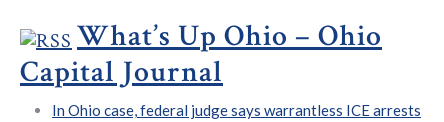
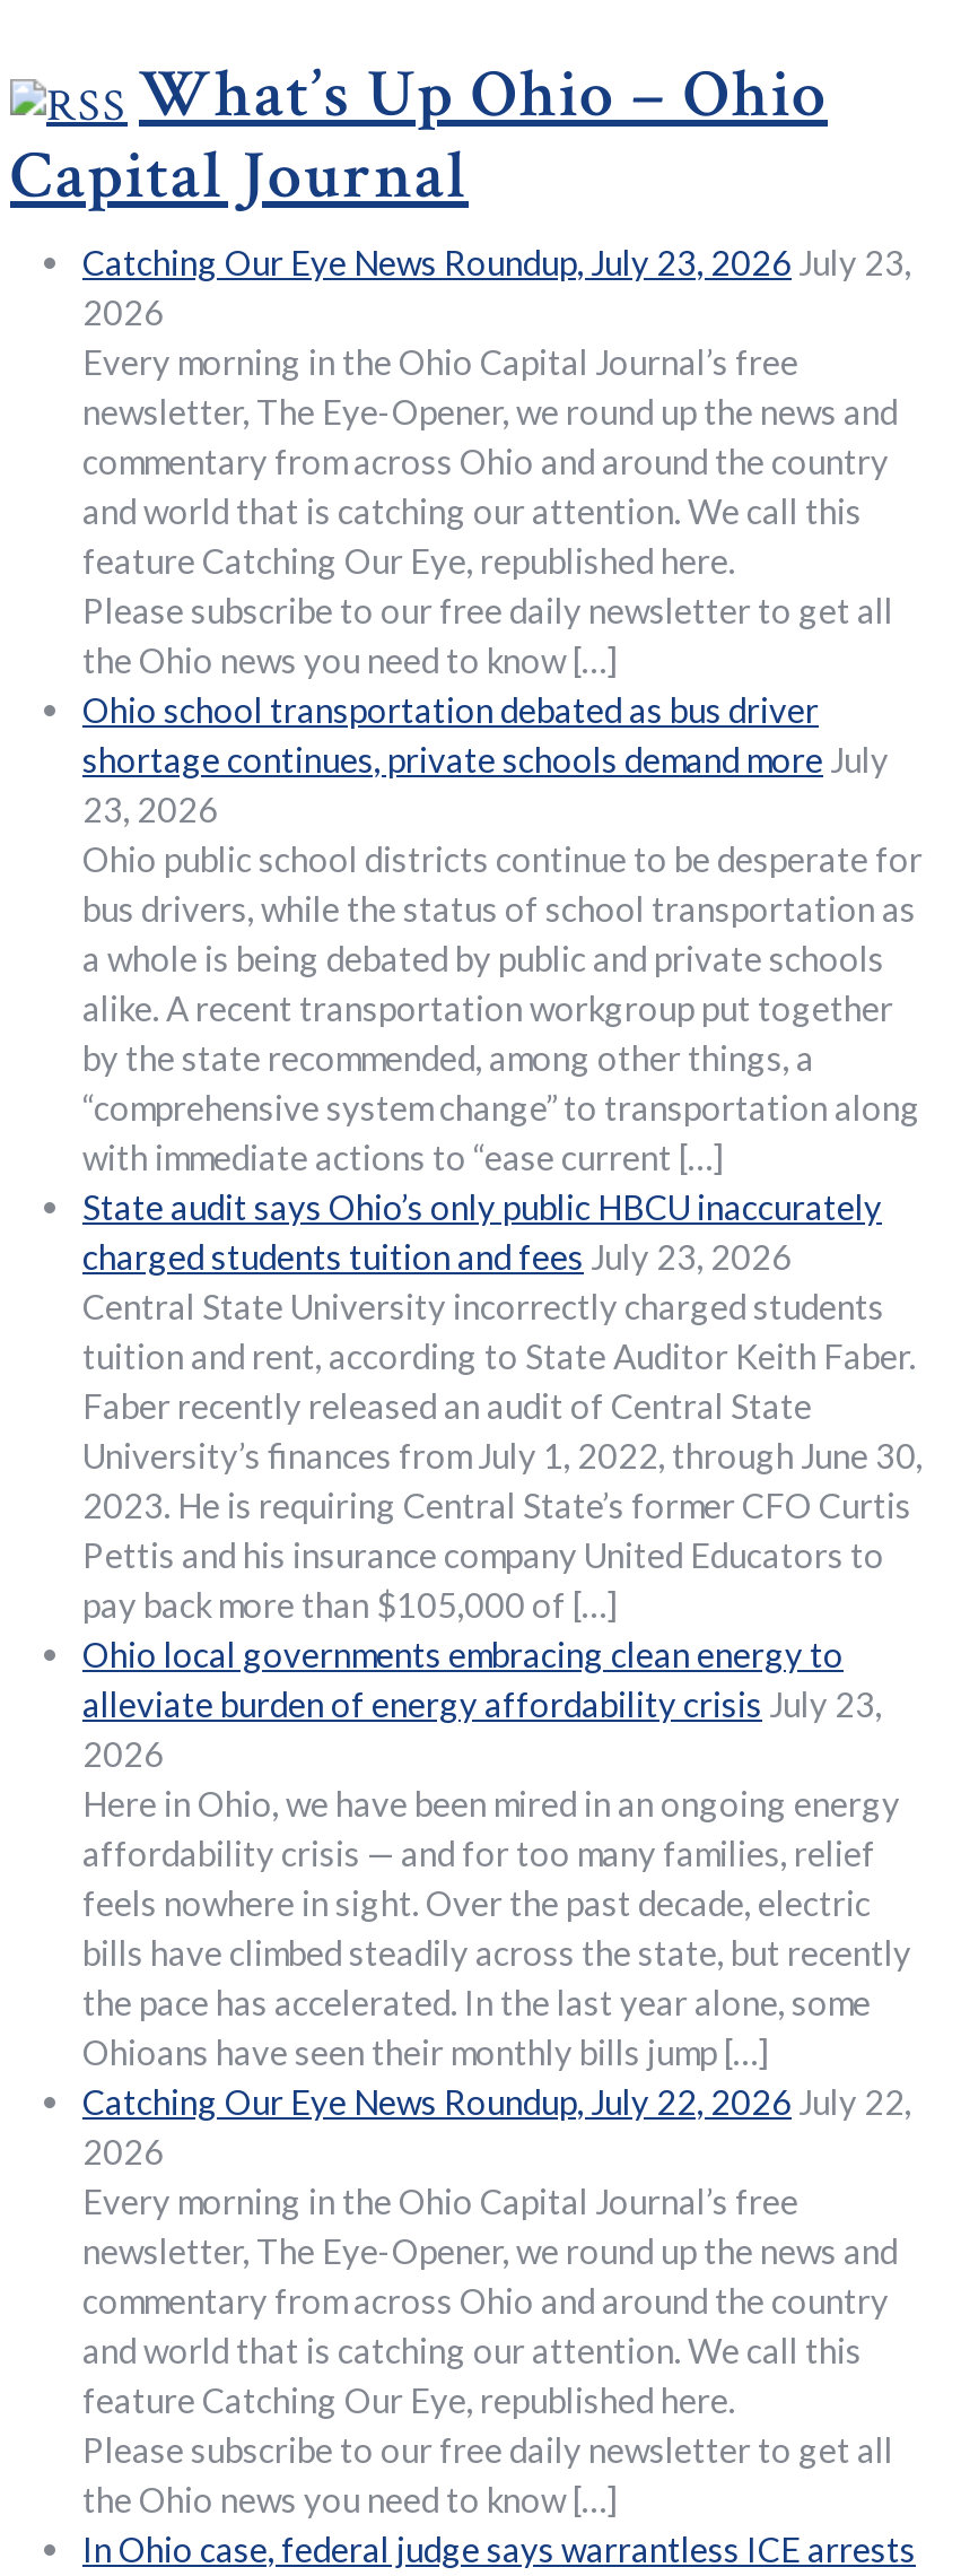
none -> [82,242,923,2520] Catching Our Eye News Roundup, July 23, 2026 July 23, | 2026 | Every morning in the Ohio Capital Journal’s free | newsletter, The Eye-Opener, we round up the news and | commentary from across Ohio and around the country | and world that is catching our attention. We call this | feature Catching Our Eye, republished here. | Please subscribe to our free daily newsletter to get all | the Ohio news you need to know […] | Ohio school transportation debated as bus driver | shortage continues, private schools demand more July | 23, 2026 | Ohio public school districts continue to be desperate for | bus drivers, while the status of school transportation as | a whole is being debated by public and private schools | alike. A recent transportation workgroup put together | by the state recommended, among other things, a | “comprehensive system change” to transportation along | with immediate actions to “ease current […] | State audit says Ohio’s only public HBCU inaccurately | charged students tuition and fees July 23, 2026 | Central State University incorrectly charged students | tuition and rent, according to State Auditor Keith Faber. | Faber recently released an audit of Central State | University’s finances from July 1, 2022, through June 30, | 2023. He is requiring Central State’s former CFO Curtis | Pettis and his insurance company United Educators to | pay back more than $105,000 of […] | Ohio local governments embracing clean energy to | alleviate burden of energy affordability crisis July 23, | 2026 | Here in Ohio, we have been mired in an ongoing energy | affordability crisis — and for too many families, relief | feels nowhere in sight. Over the past decade, electric | bills have climbed steadily across the state, but recently | the pace has accelerated. In the last year alone, some | Ohioans have seen their monthly bills jump […] | Catching Our Eye News Roundup, July 22, 2026 July 22, | 2026 | Every morning in the Ohio Capital Journal’s free | newsletter, The Eye-Opener, we round up the news and | commentary from across Ohio and around the country | and world that is catching our attention. We call this | feature Catching Our Eye, republished here. | Please subscribe to our free daily newsletter to get all | the Ohio news you need to know […]

